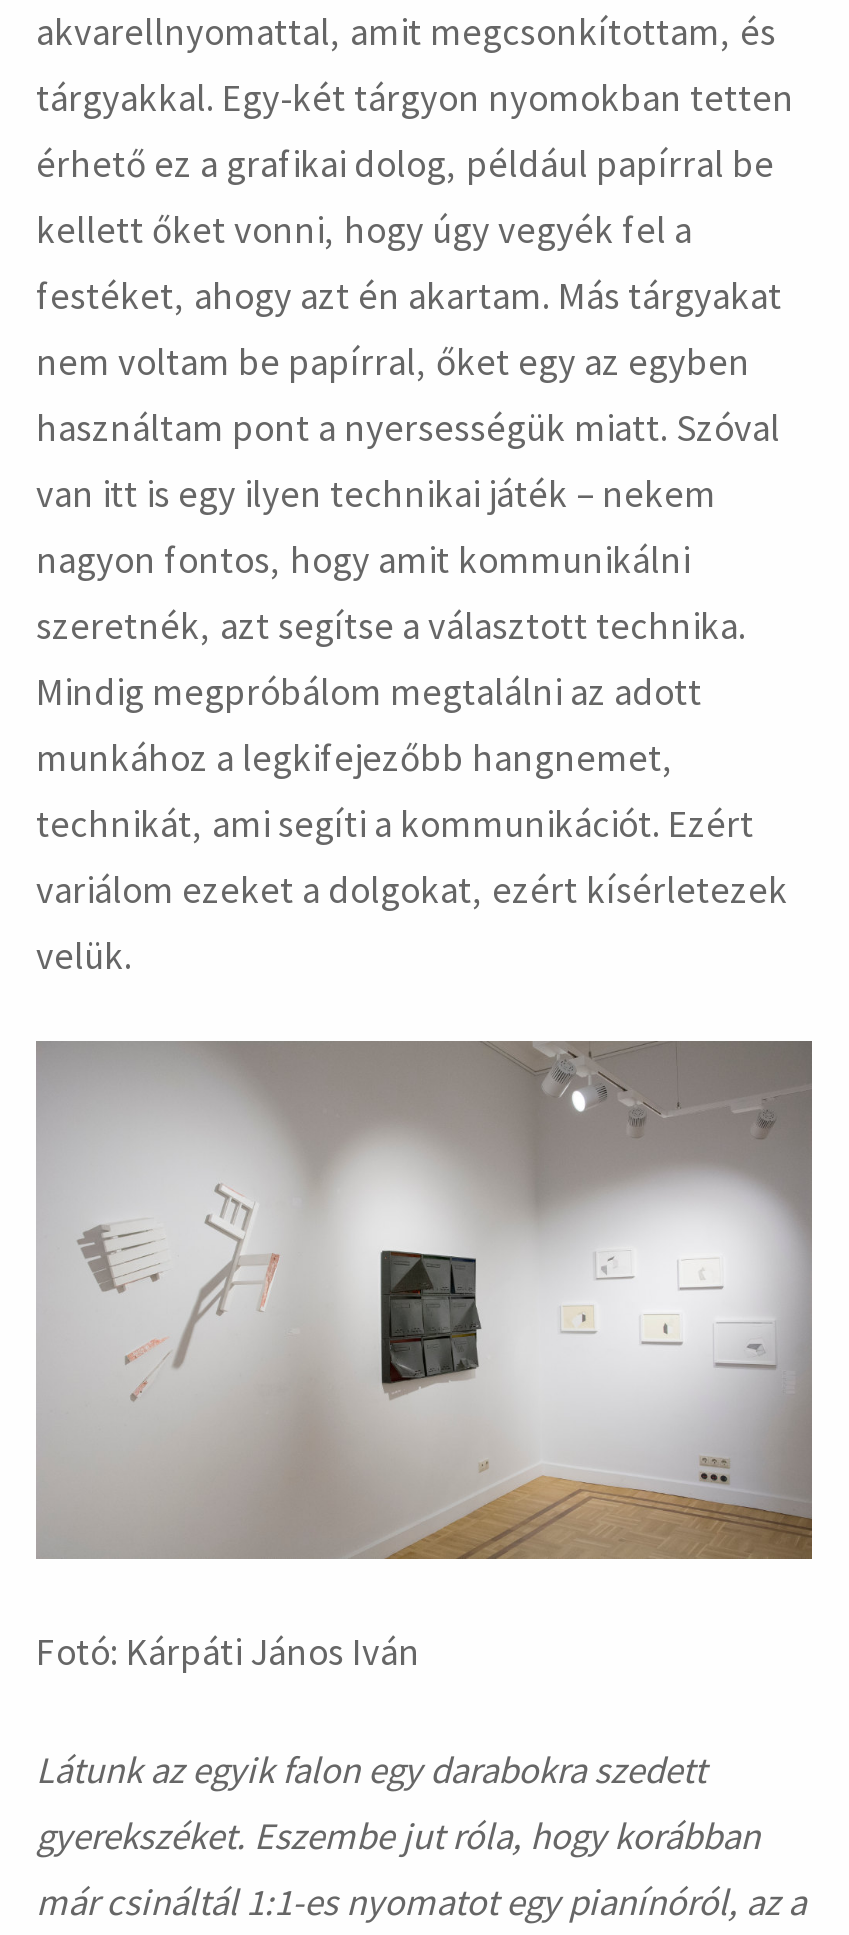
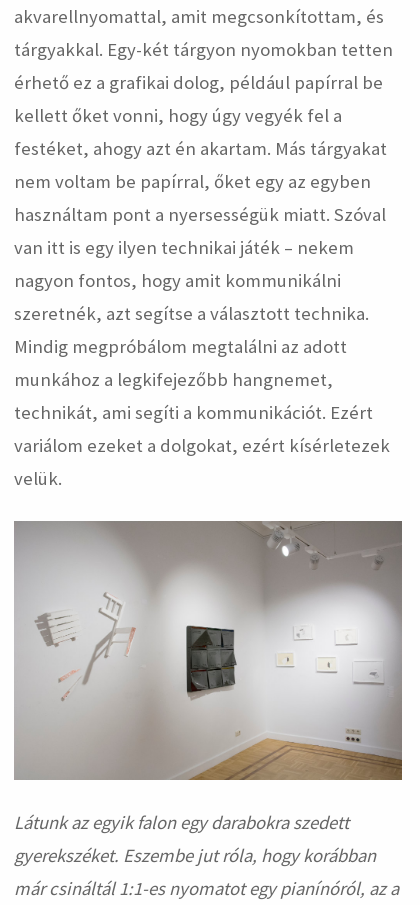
[36,1629,420,1675] Fotó: Kárpáti János Iván -> none

